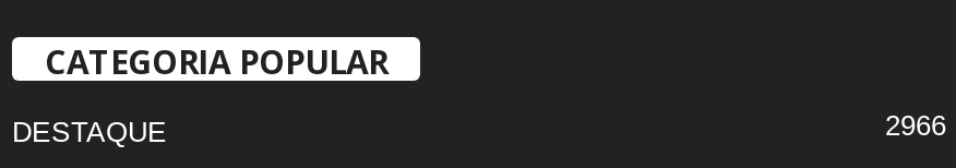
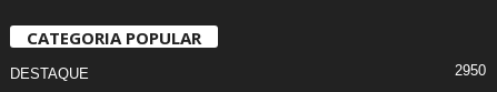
[885,110,946,143] 2966 -> [455,63,486,79] 2950

